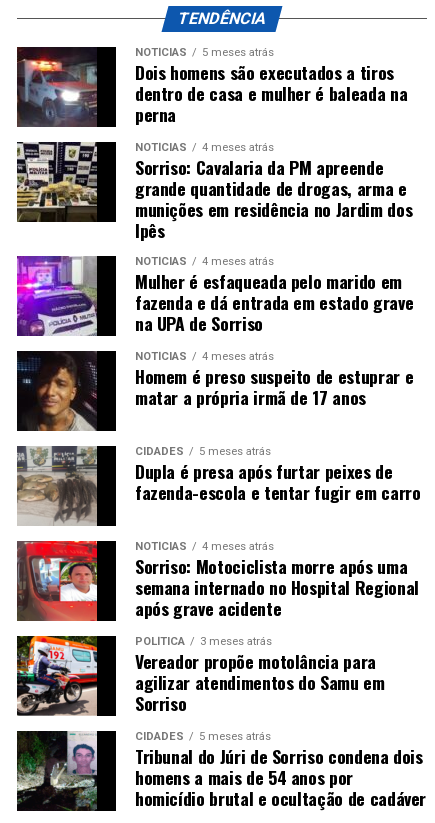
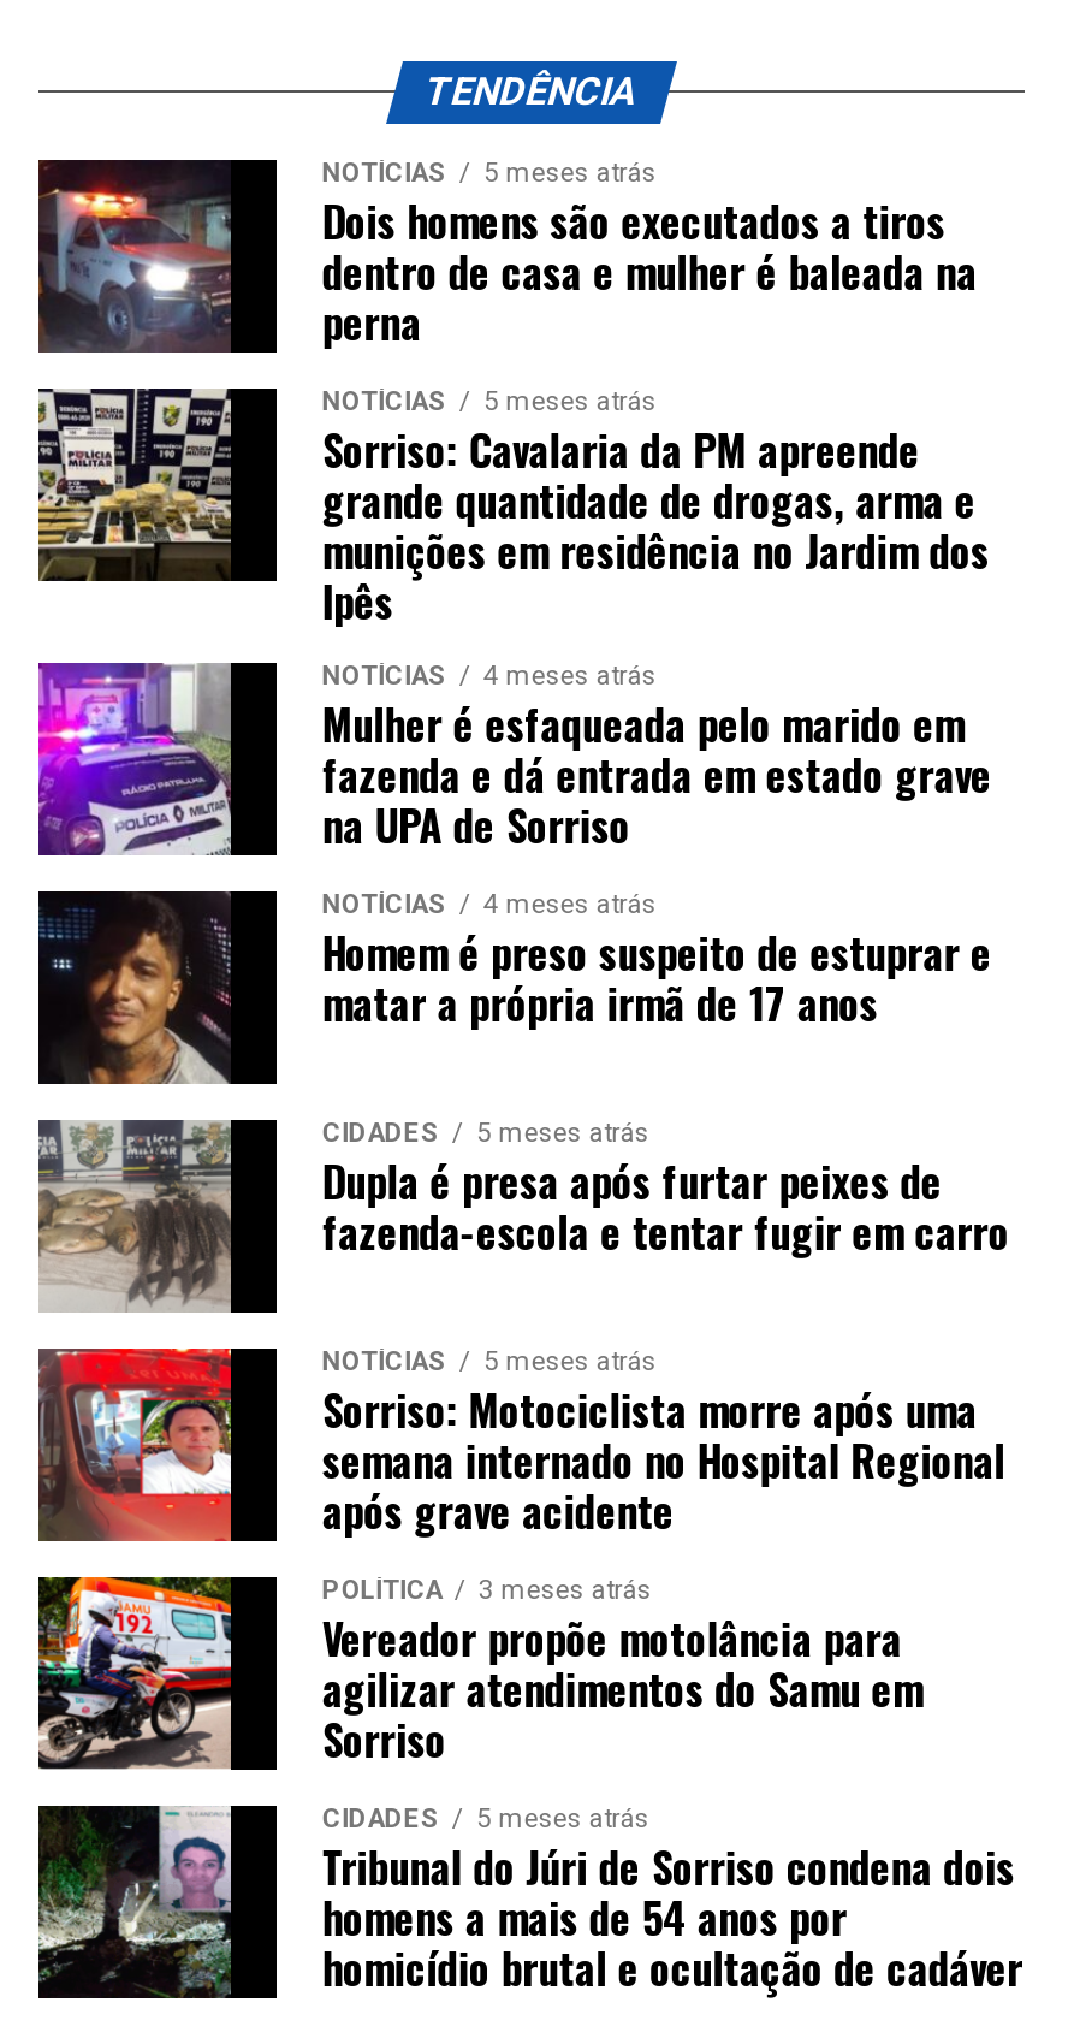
[135,141,274,154] NOTÍCIAS 4 meses atrás -> [322,386,656,417] NOTÍCIAS 5 meses atrás
[135,540,274,553] NOTÍCIAS 4 meses atrás -> [322,1346,656,1378] NOTÍCIAS 5 meses atrás

